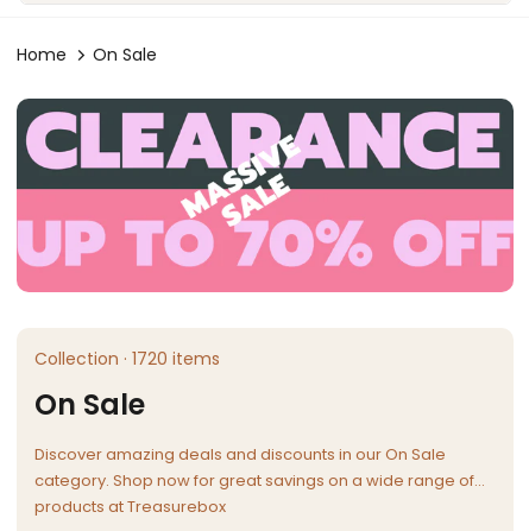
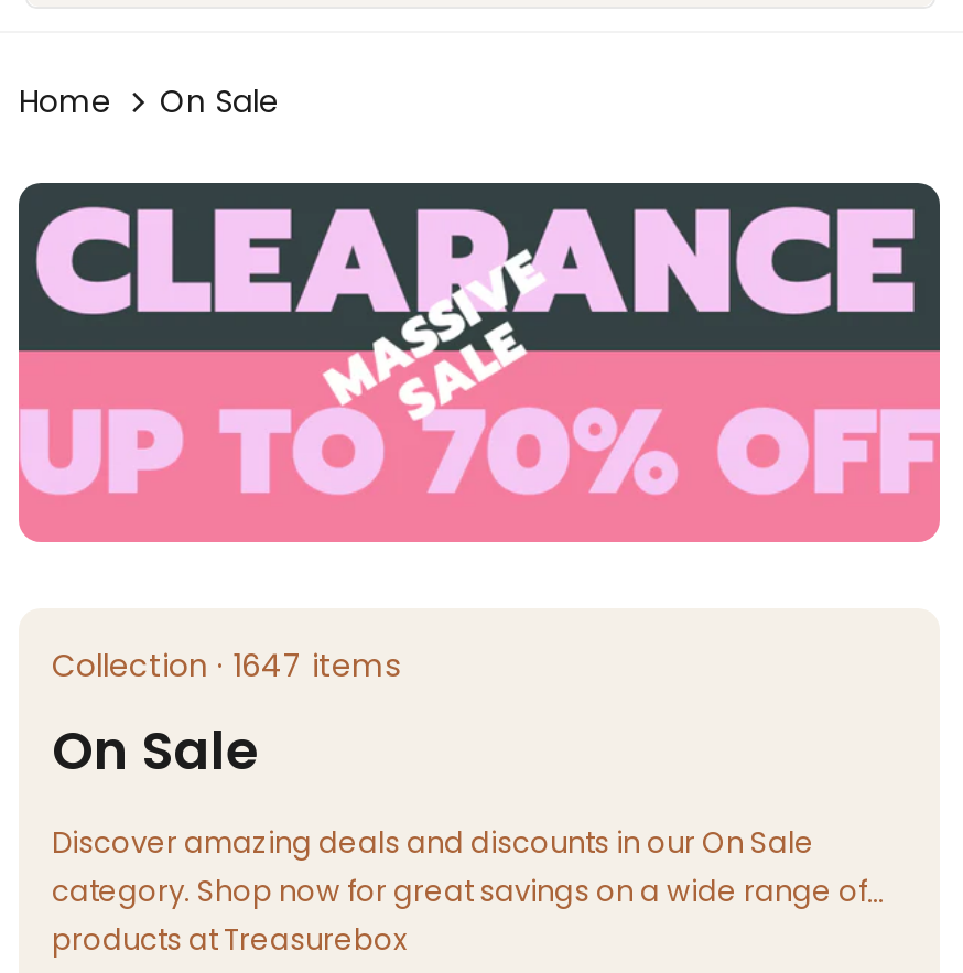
[34,347,220,371] Collection · 1720 items -> [52,644,400,688] Collection · 1647 items

